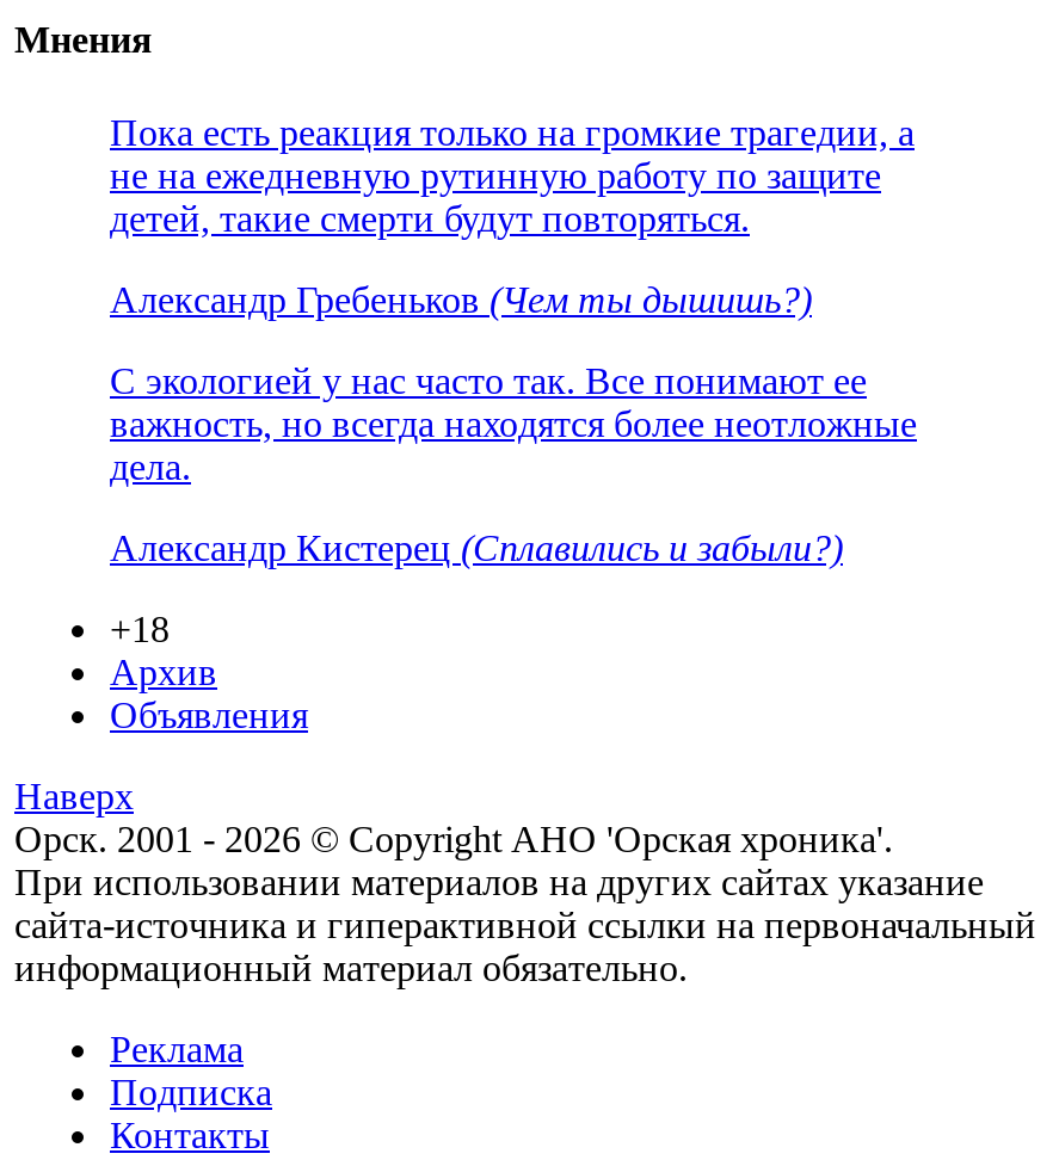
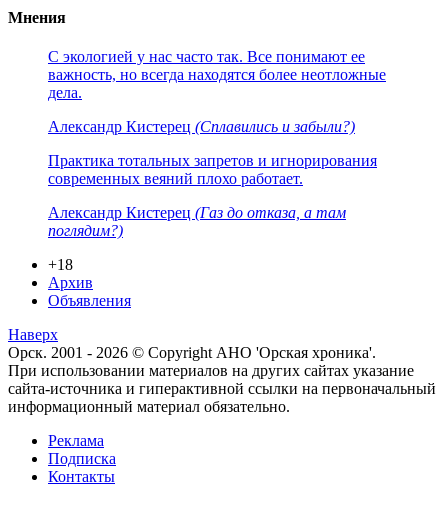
[110,112,915,320] Пока есть реакция только на громкие трагедии, а | не на ежедневную рутинную работу по защите | детей, такие смерти будут повторяться. | Александр Гребеньков (Чем ты дышишь?) -> none
moved [110,360,917,568] -> [48,48,386,135]: С экологией у нас часто так. Все понимают ее | важность, но всегда находятся более неотложные | дела. | Александр Кистерец (Сплавились и забыли?)
none -> [48,152,377,239] Практика тотальных запретов и игнорирования | современных веяний плохо работает. | Александр Кистерец (Газ до отказа, а там | поглядим?)

